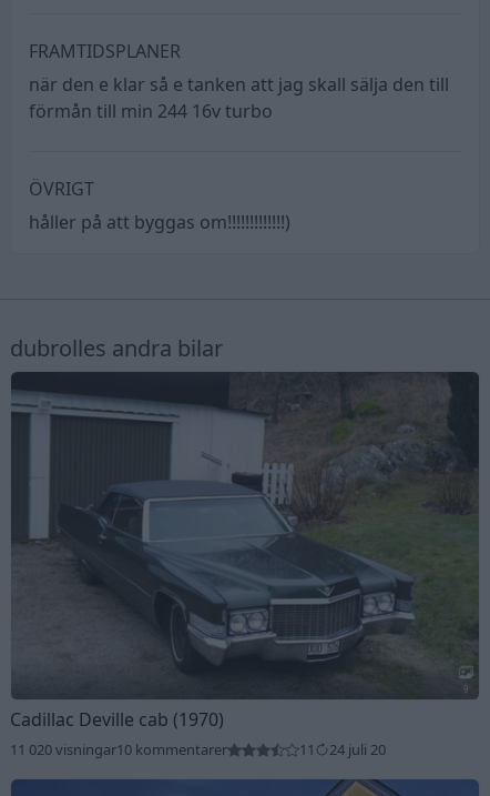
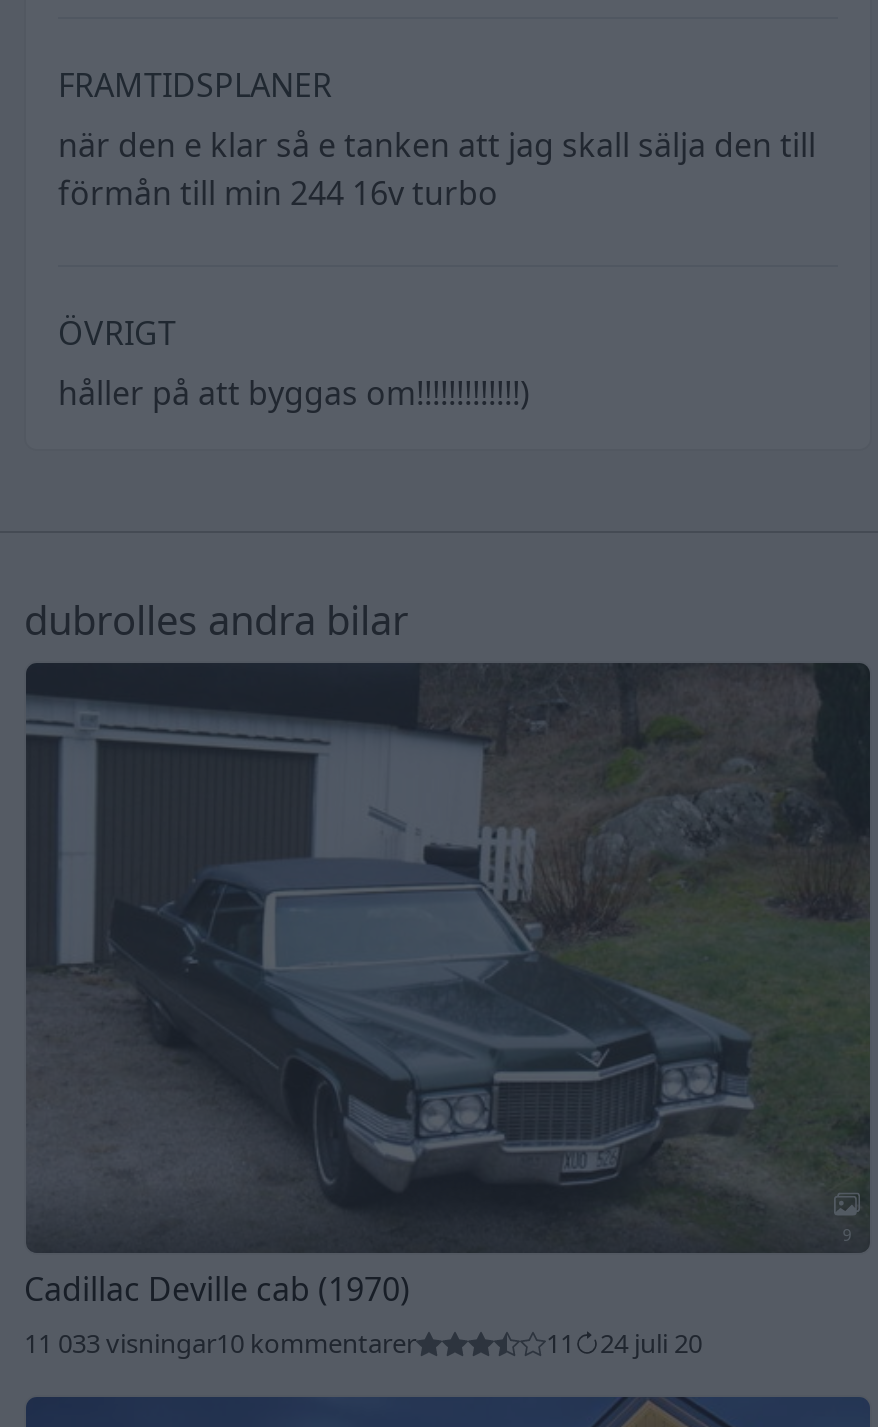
[10,740,227,760] 11 020 visningar10 kommentarer -> [24,1325,416,1361] 11 033 visningar10 kommentarer

